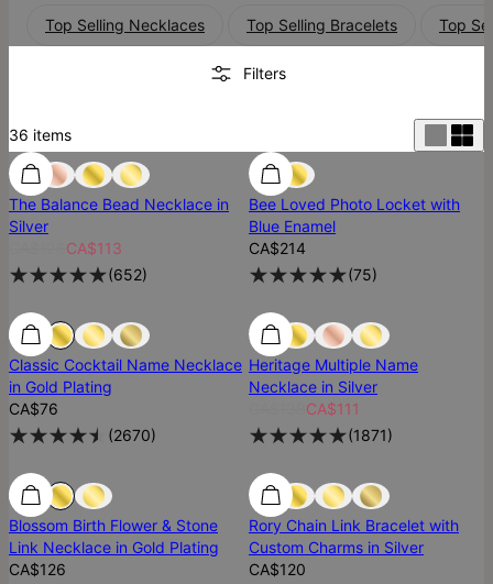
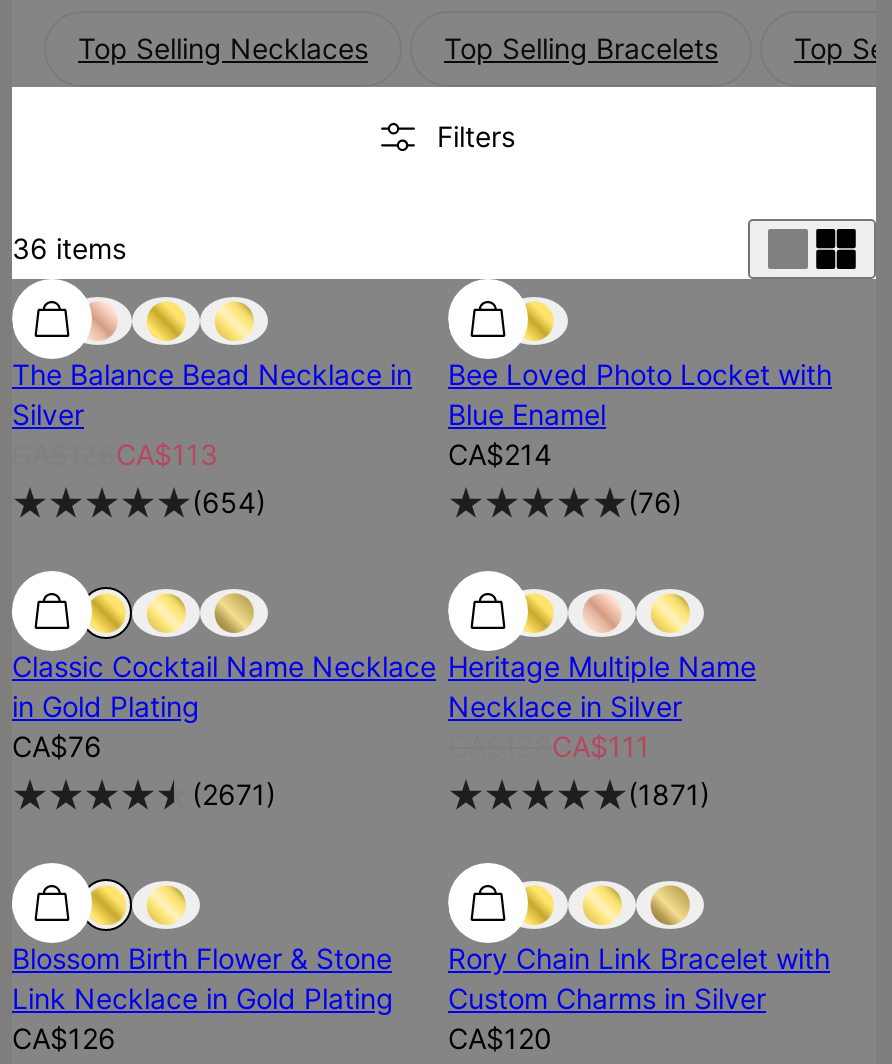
[108,265,147,283] (652) -> [192,484,266,518] (654)
[348,265,377,283] (75) -> [628,484,682,518] (76)
[108,425,156,444] (2670) -> [192,776,276,810] (2671)

